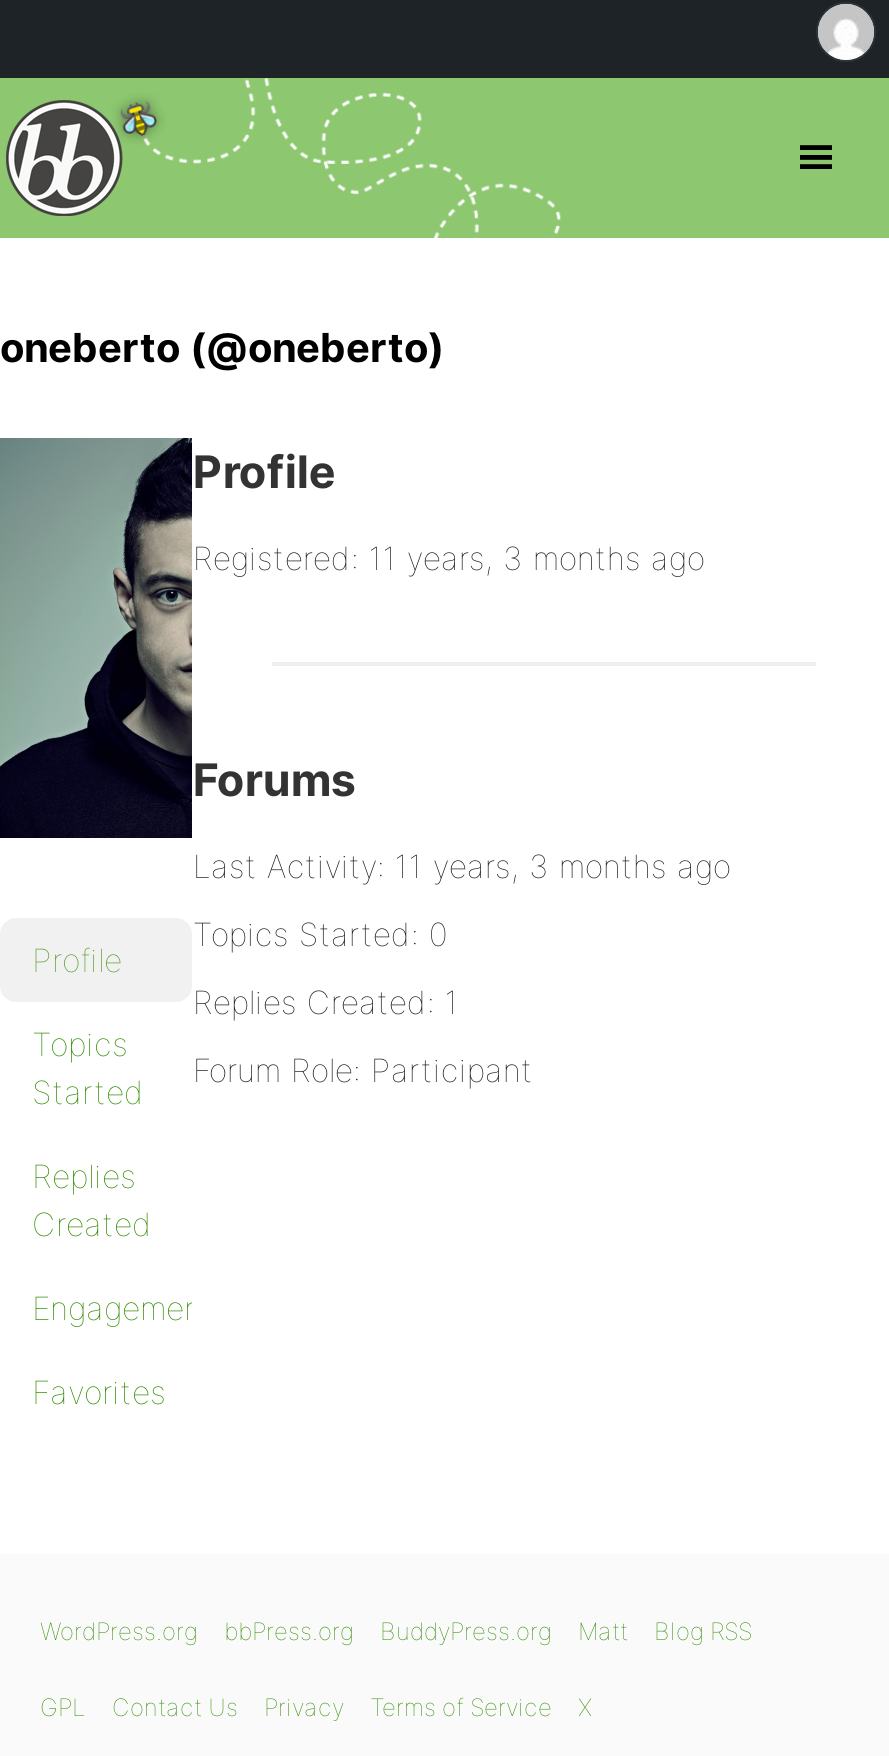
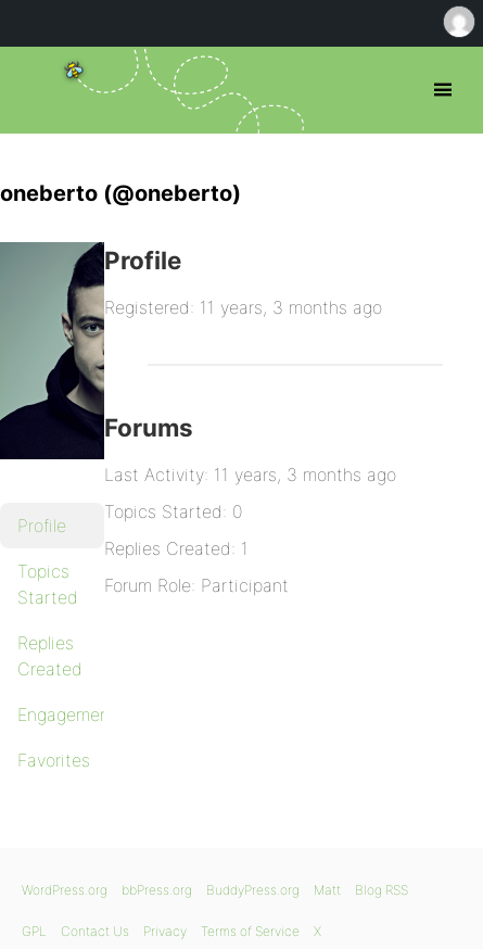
[6,98,124,218] [image] -> none

